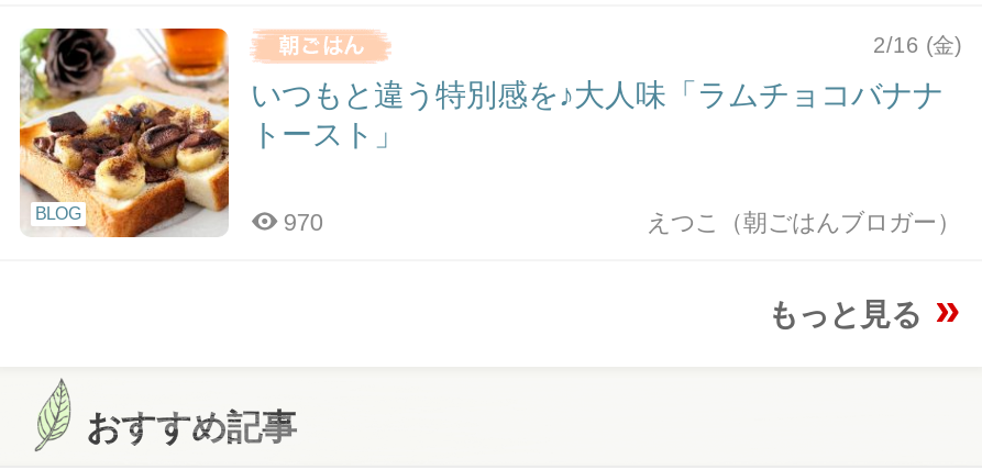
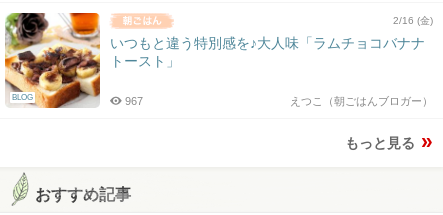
[283,208,323,235] 970 -> [125,95,143,107] 967

